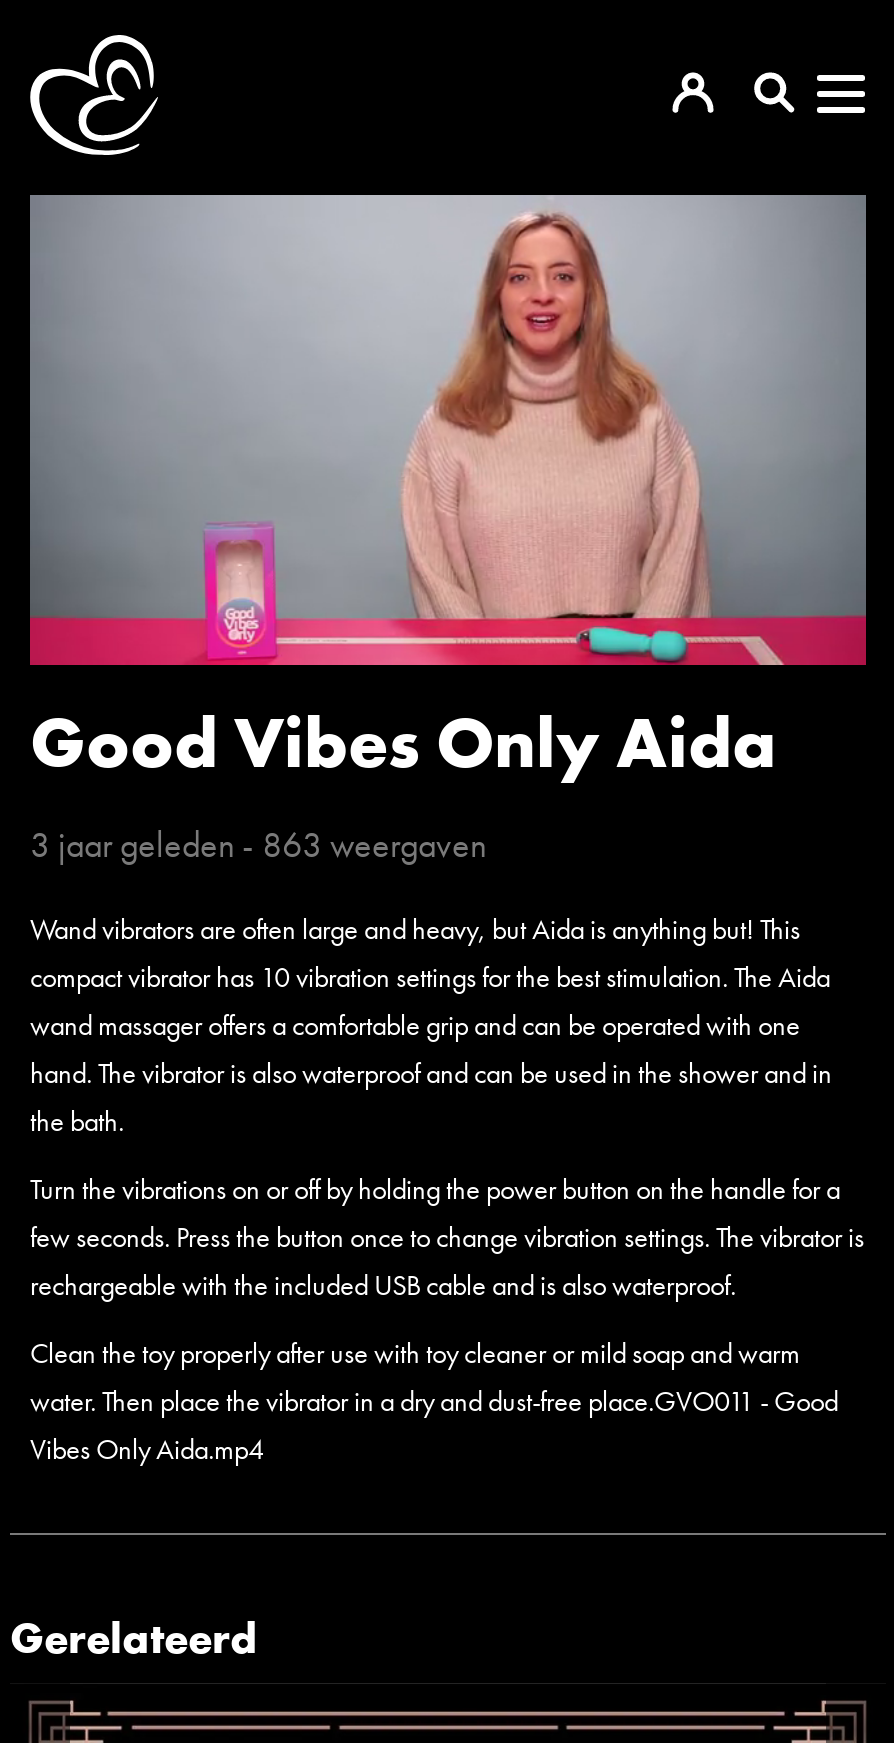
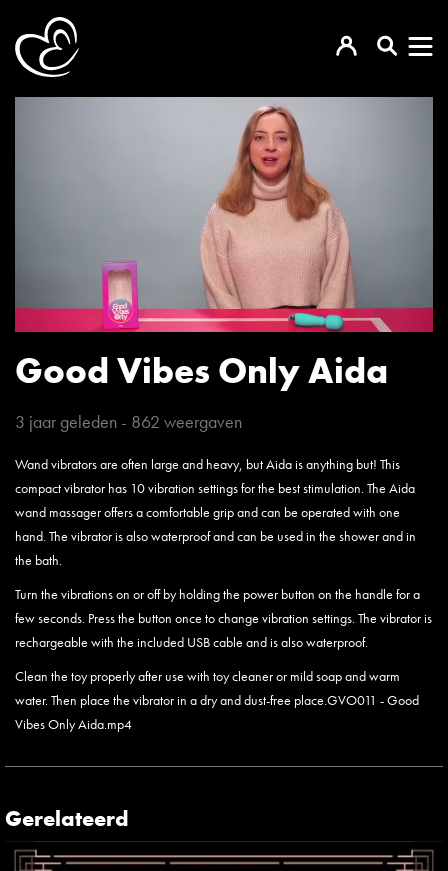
[30,821,486,867] 3 jaar geleden - 863 weergaven -> [15,410,242,433] 3 jaar geleden - 862 weergaven

